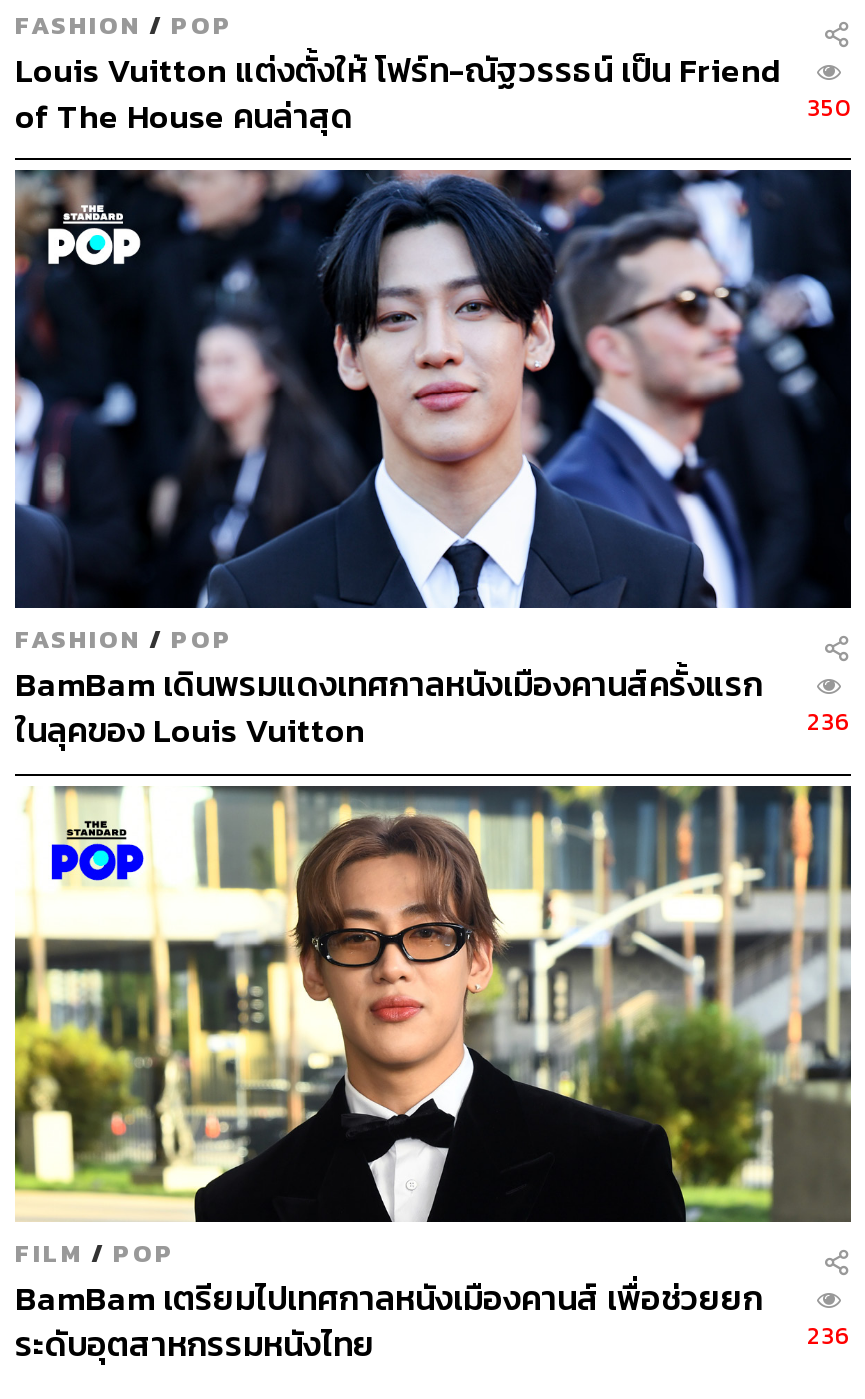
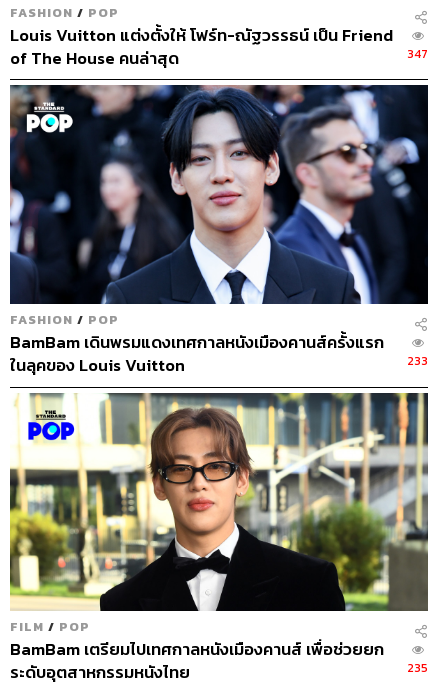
[807,90,851,126] 350 -> [407,45,428,63] 347
[807,704,851,740] 236 -> [407,352,428,370] 233
[807,1319,851,1355] 236 -> [407,659,428,677] 235

